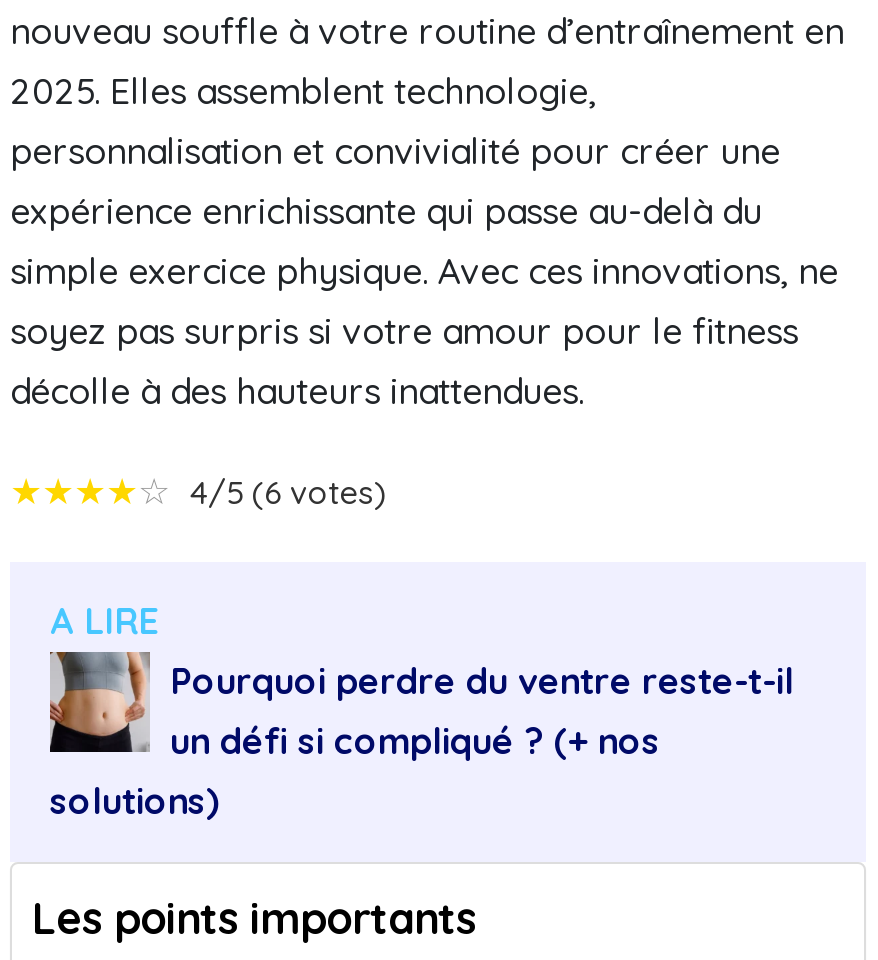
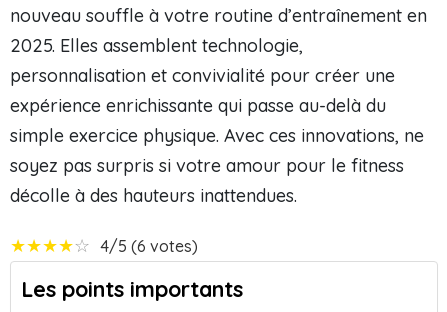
[46,598,794,824] [image] | A LIRE | Pourquoi perdre du ventre reste-t-il | un défi si compliqué ? (+ nos | solutions) -> none

